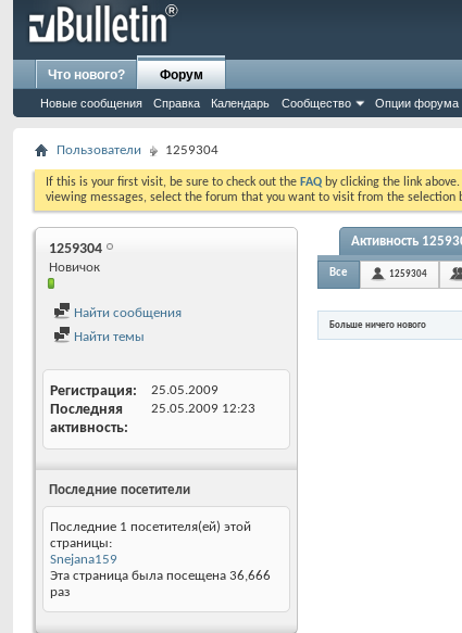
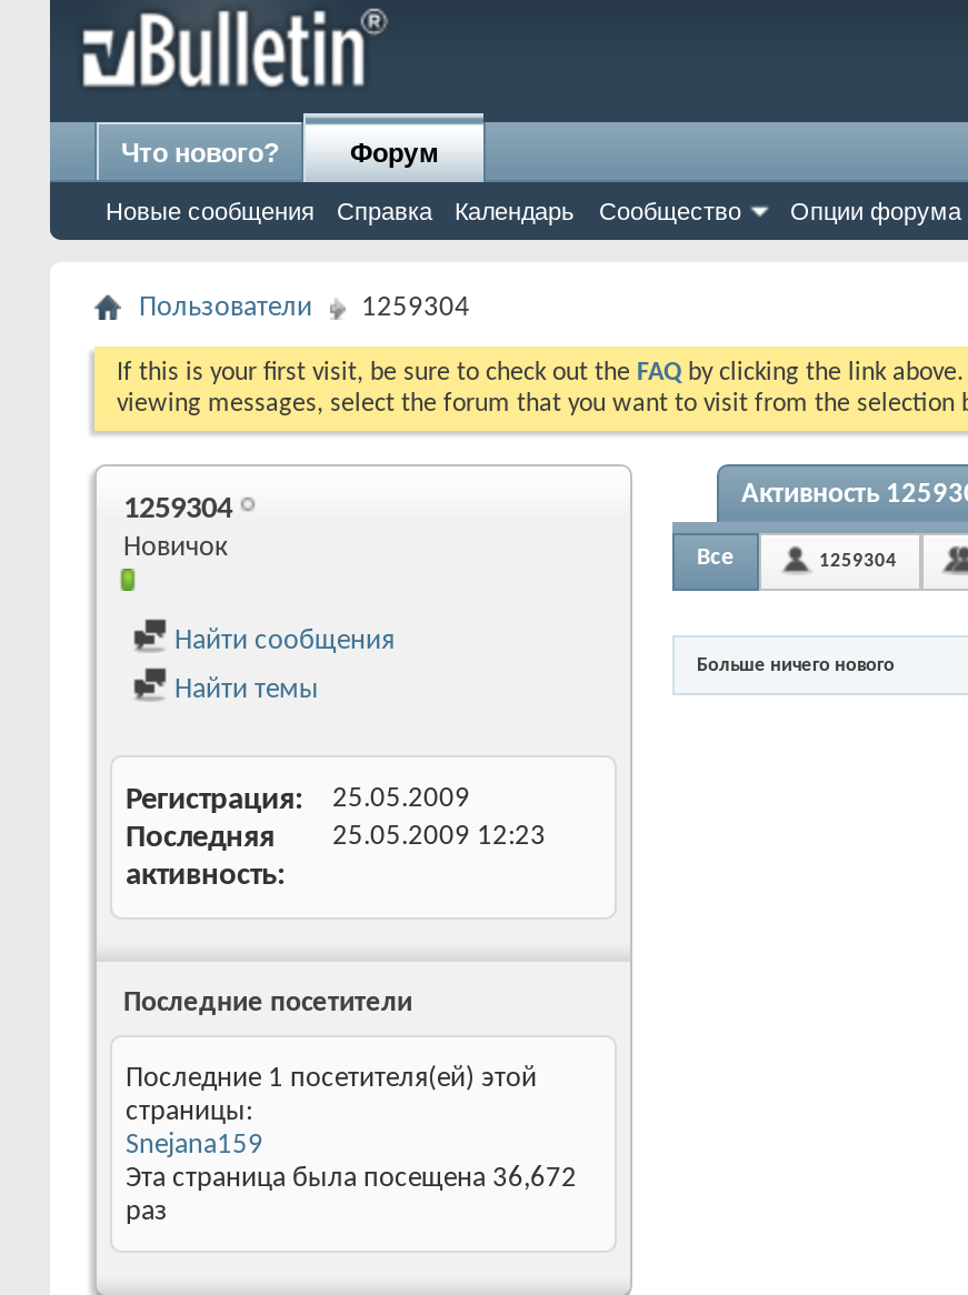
[50,569,271,583] Эта страница была посещена 36,666 -> [126,1164,577,1193] Эта страница была посещена 36,672

